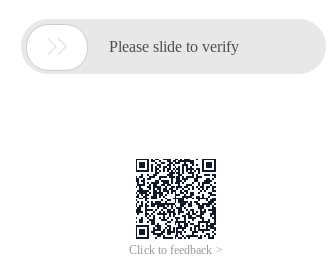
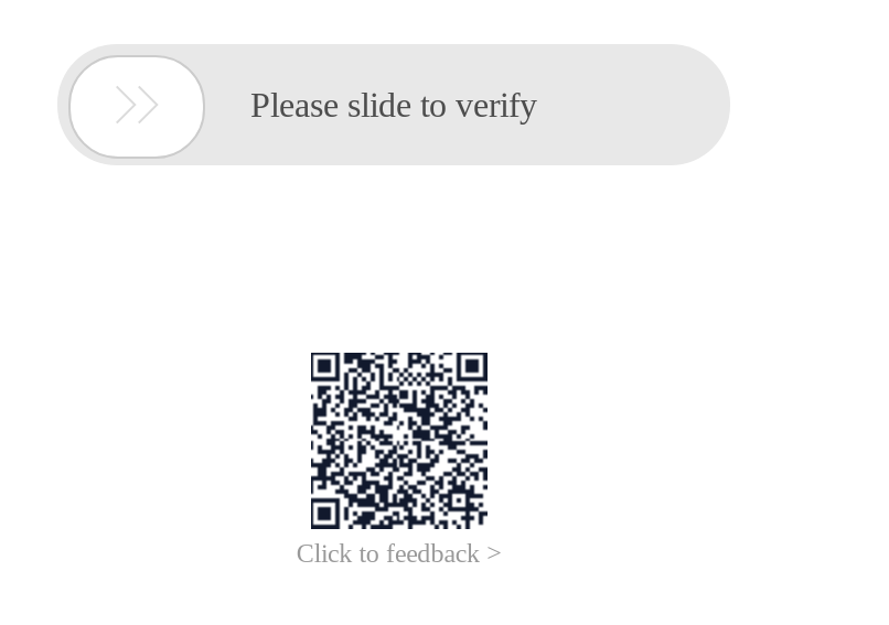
[135,158,217,240] [image] -> [311,351,490,531] [image]

